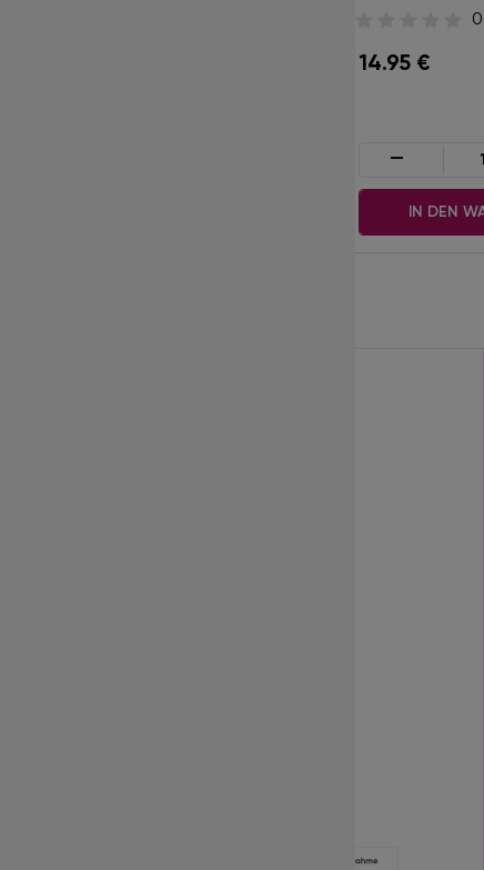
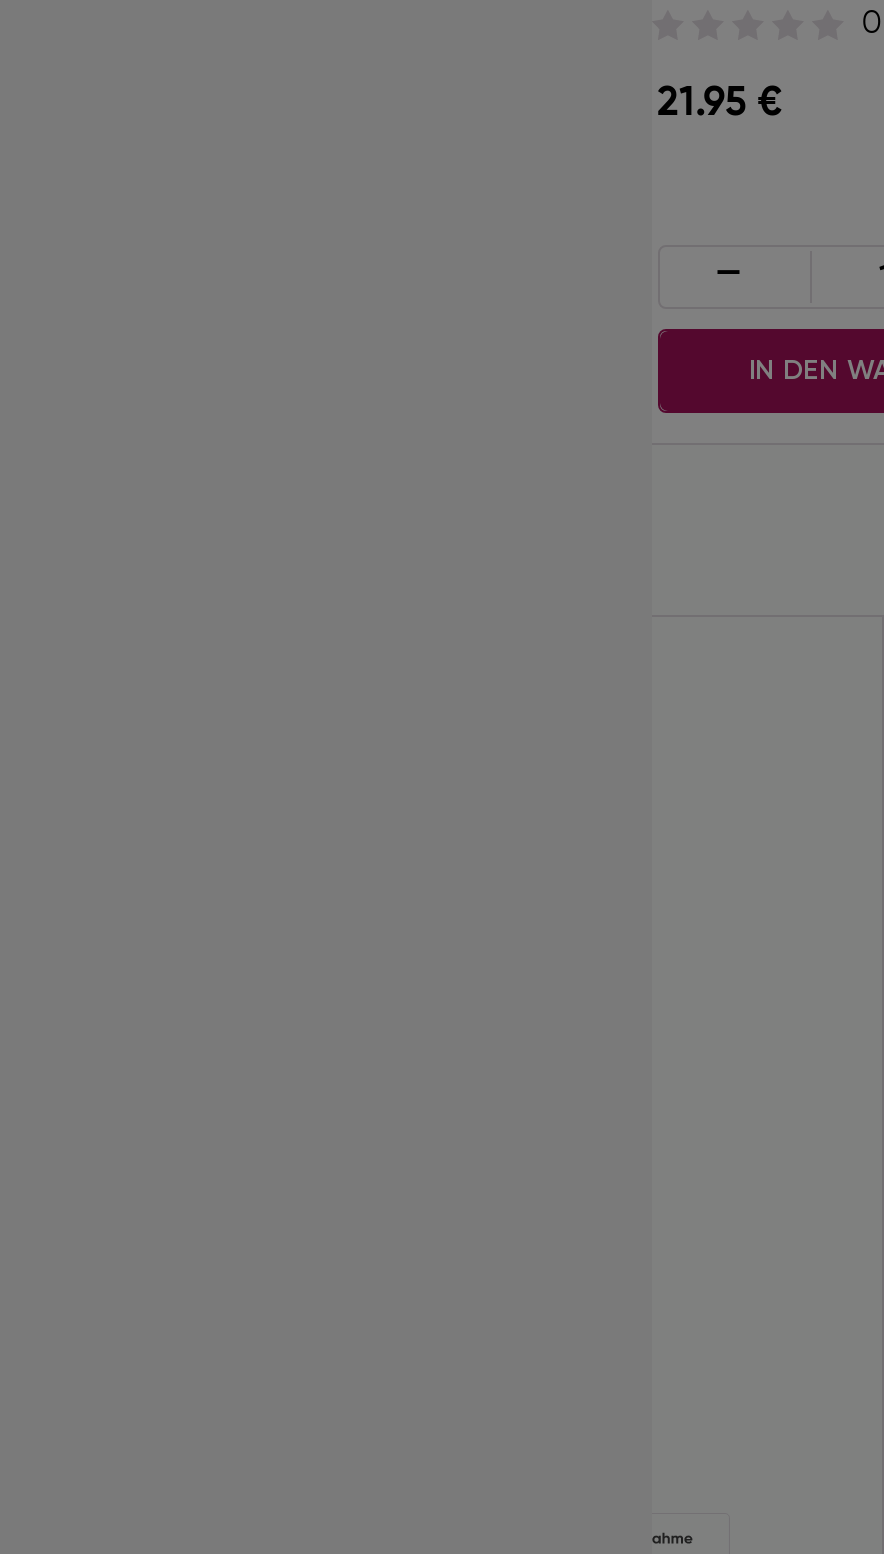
[358,53,430,75] 14.95 € -> [657,84,783,124] 21.95 €

